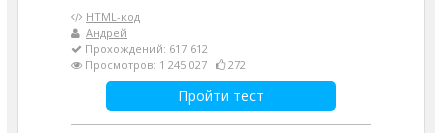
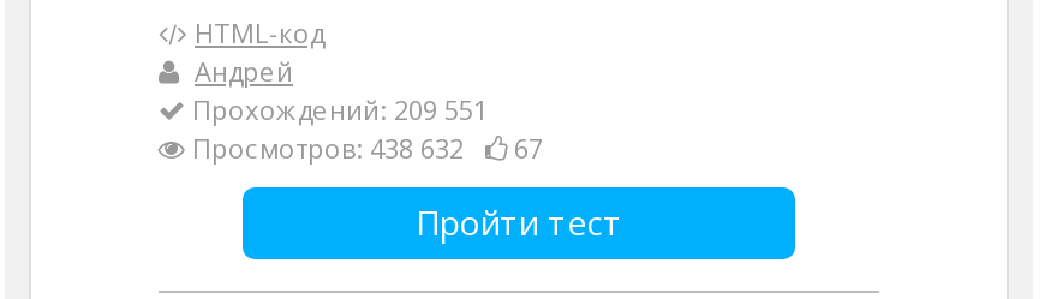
[82,41,246,72] Прохождений: 617 612 | Просмотров: 1 245 027 272 -> [185,91,543,166] Прохождений: 209 551 | Просмотров: 438 632 67

